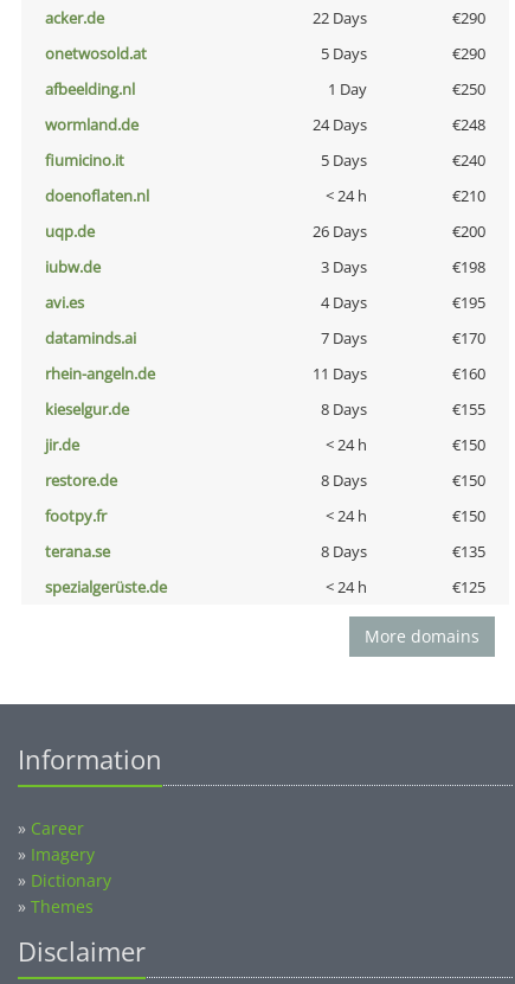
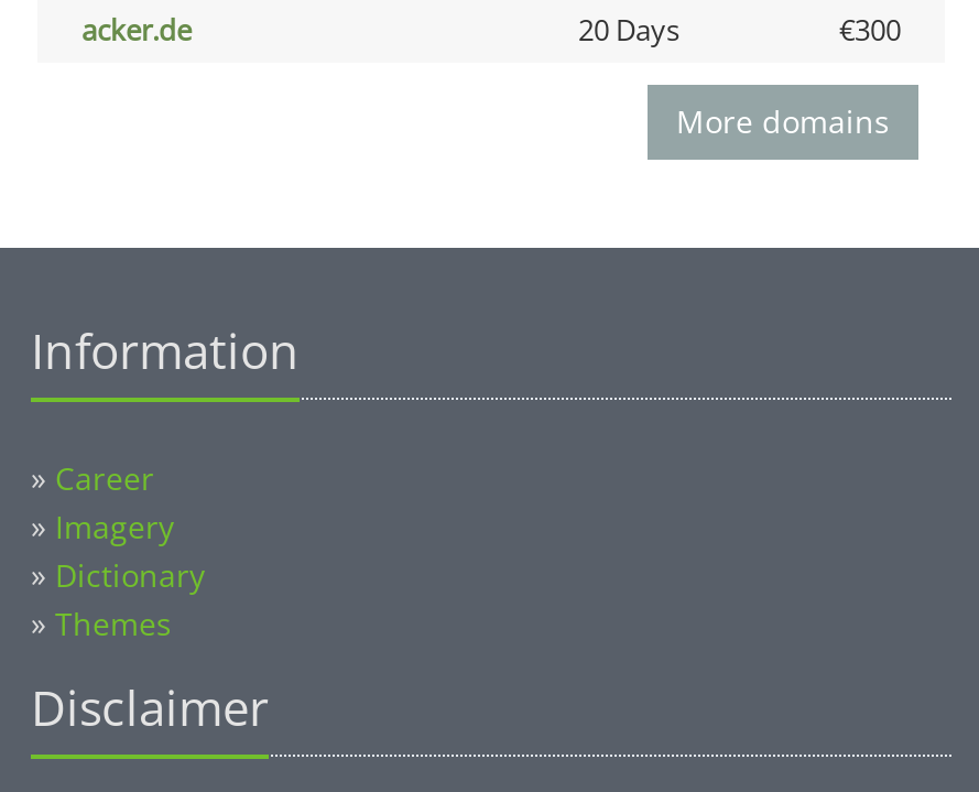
[45,7,485,598] 22 Days | €290 | onetwosold.at | 5 Days | €290 | afbeelding.nl | 1 Day | €250 | wormland.de | 24 Days | €248 | fiumicino.it | 5 Days | €240 | doenoflaten.nl | < 24 h | €210 | uqp.de | 26 Days | €200 | iubw.de | 3 Days | €198 | avi.es | 4 Days | €195 | dataminds.ai | 7 Days | €170 | rhein-angeln.de | 11 Days | €160 | kieselgur.de | 8 Days | €155 | jir.de | < 24 h | €150 | restore.de | 8 Days | €150 | footpy.fr | < 24 h | €150 | terana.se | 8 Days | €135 | spezialgerüste.de | < 24 h | €125 -> [578,10,901,50] 20 Days | €300

